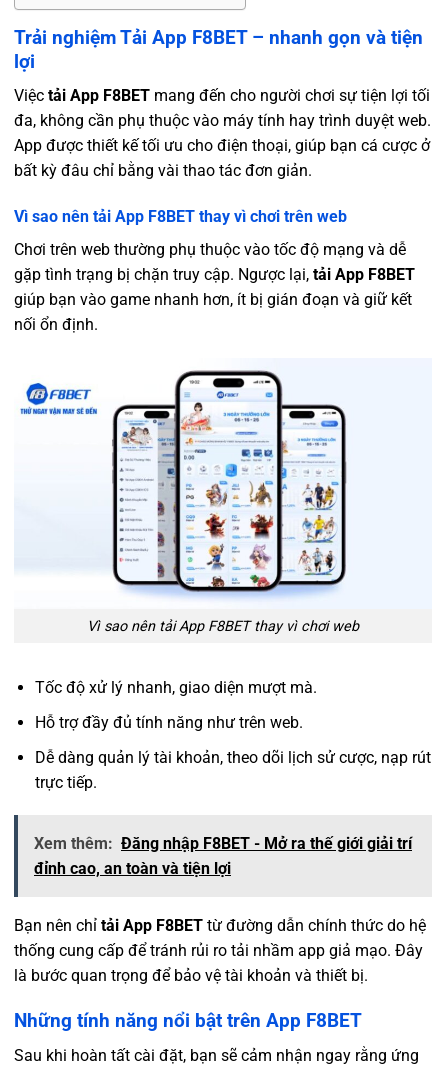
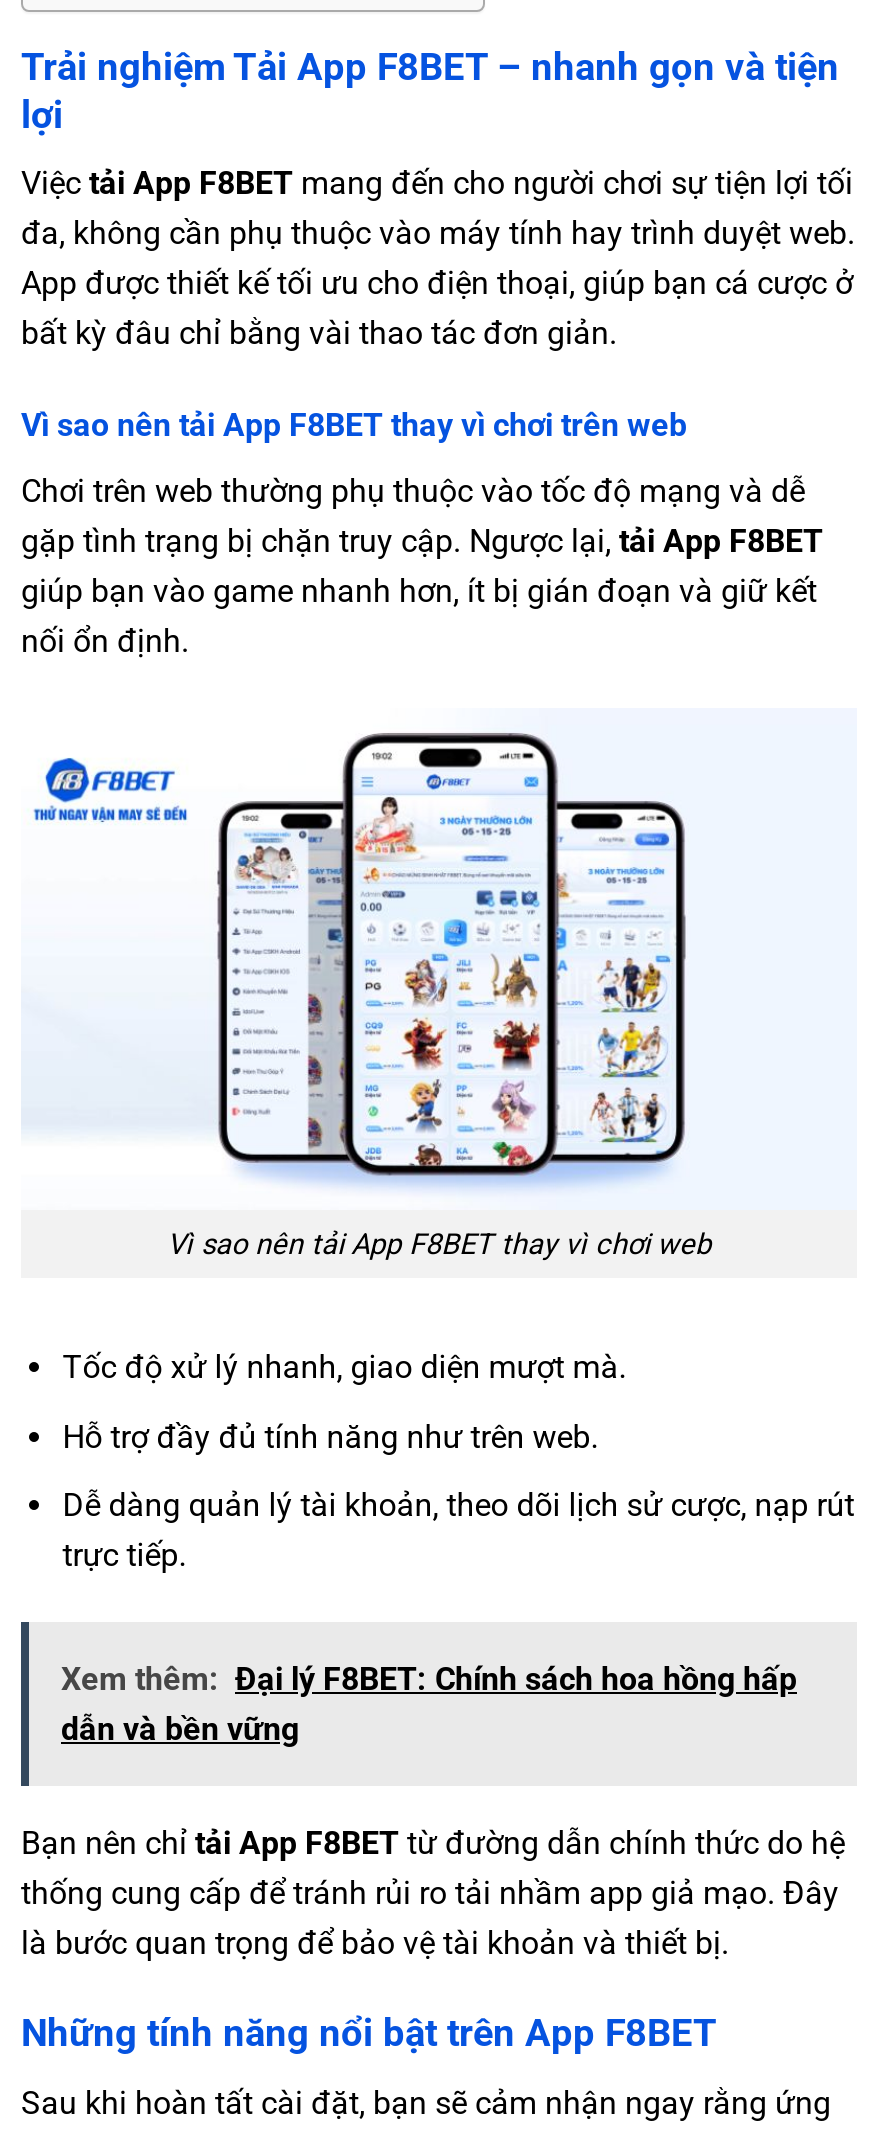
[34,834,412,878] Xem thêm: Đăng nhập F8BET - Mở ra thế giới giải trí | đỉnh cao, an toàn và tiện lợi -> [61,1661,797,1749] Xem thêm: Đại lý F8BET: Chính sách hoa hồng hấp | dẫn và bền vững

